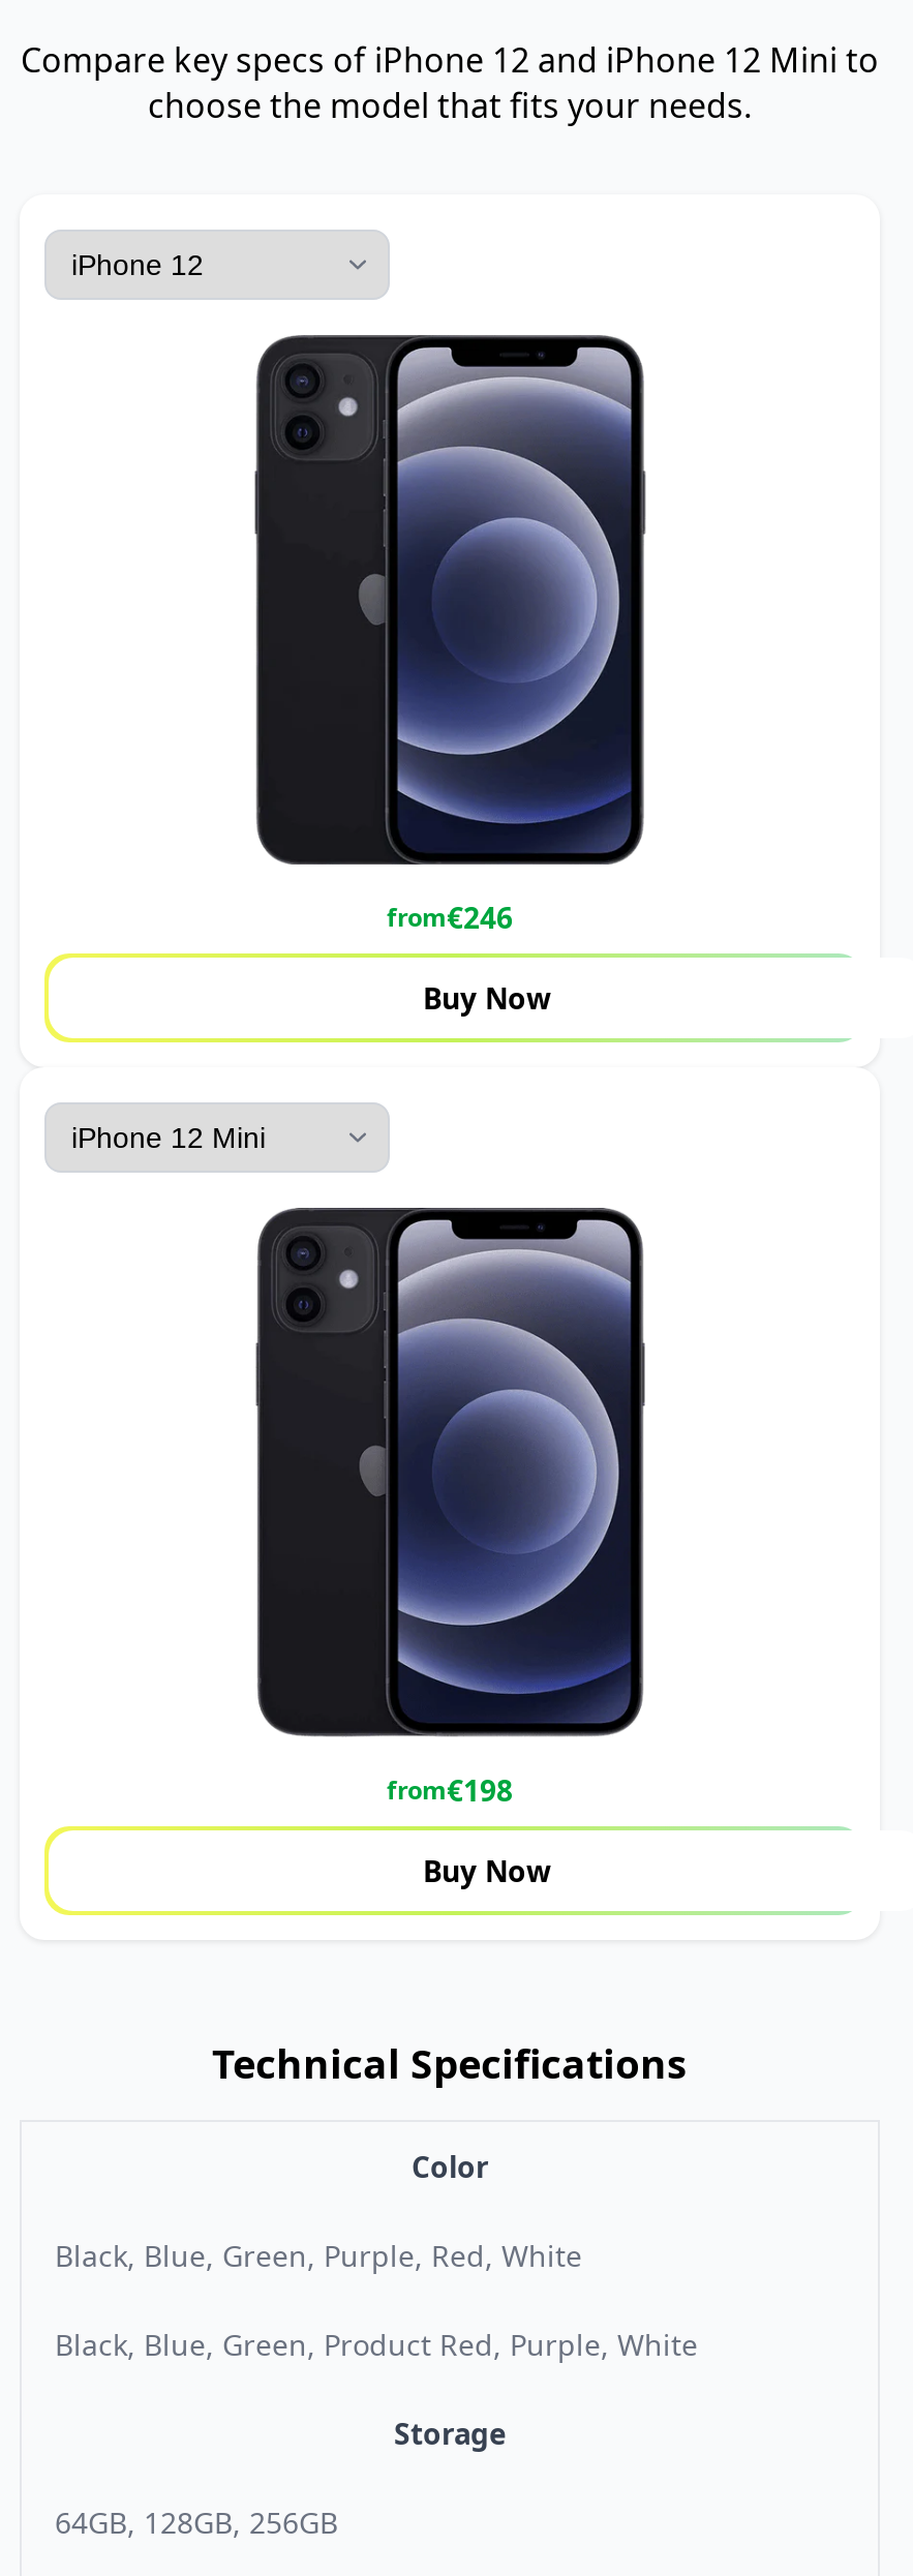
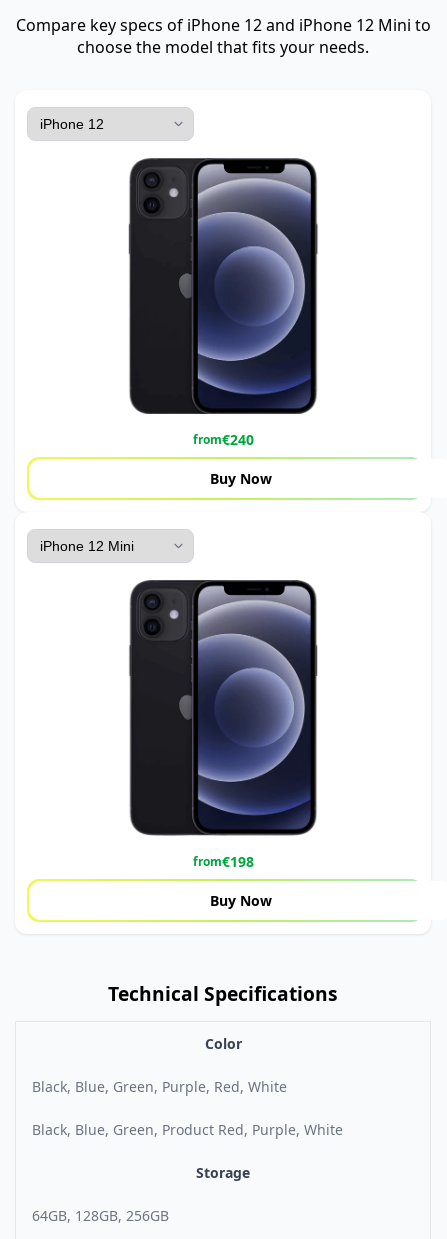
[387,898,513,937] from€246 -> [192,430,253,449] from€240

